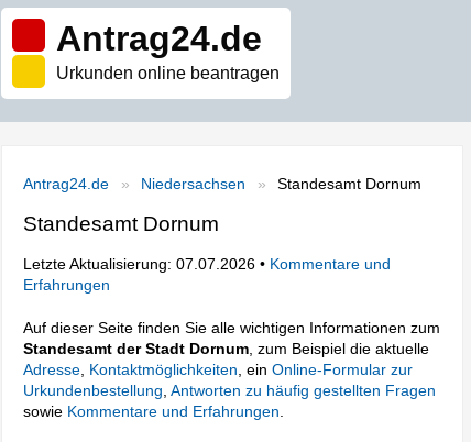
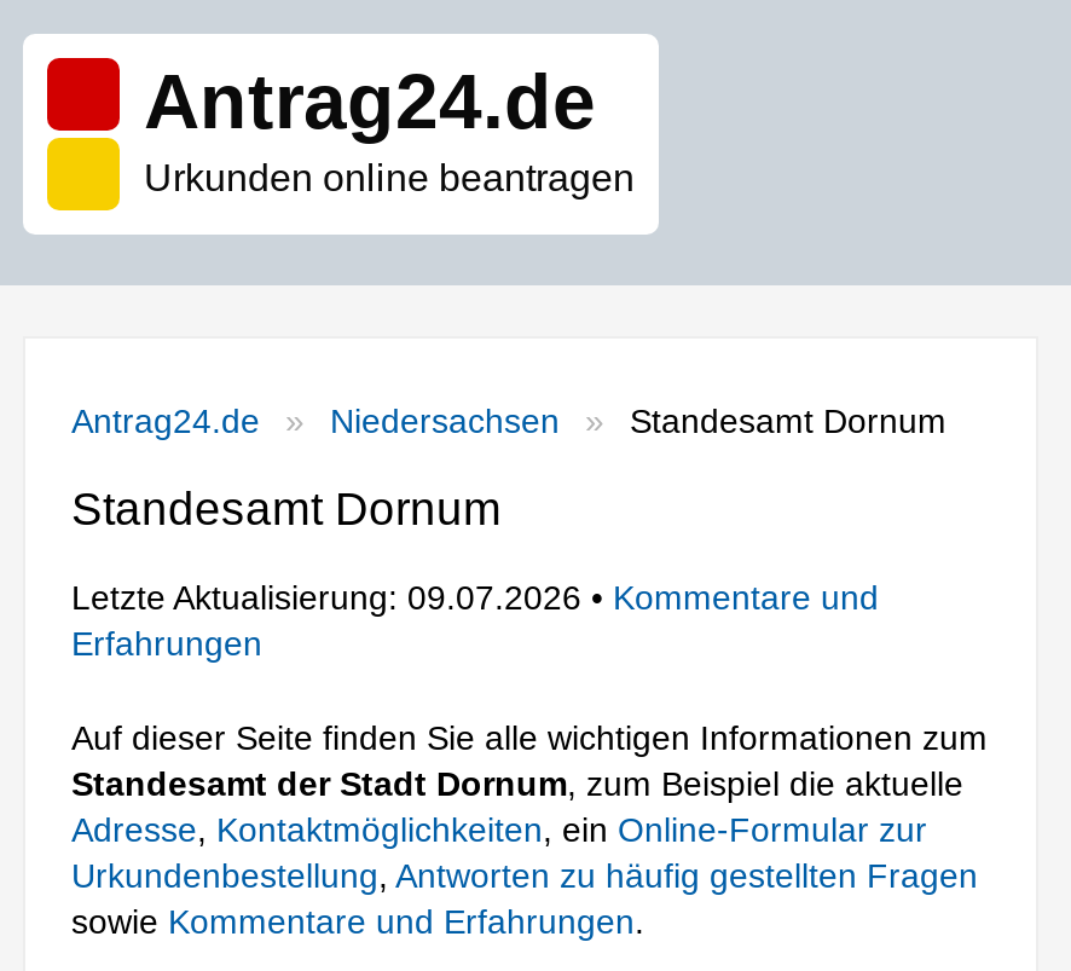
[23,255,391,273] Letzte Aktualisierung: 07.07.2026 • Kommentare und -> [71,578,879,617] Letzte Aktualisierung: 09.07.2026 • Kommentare und

